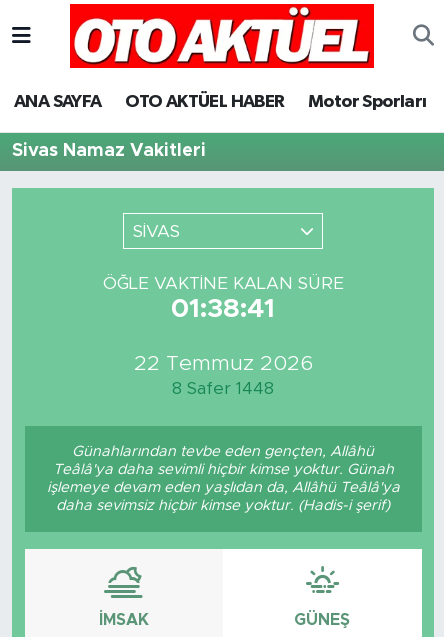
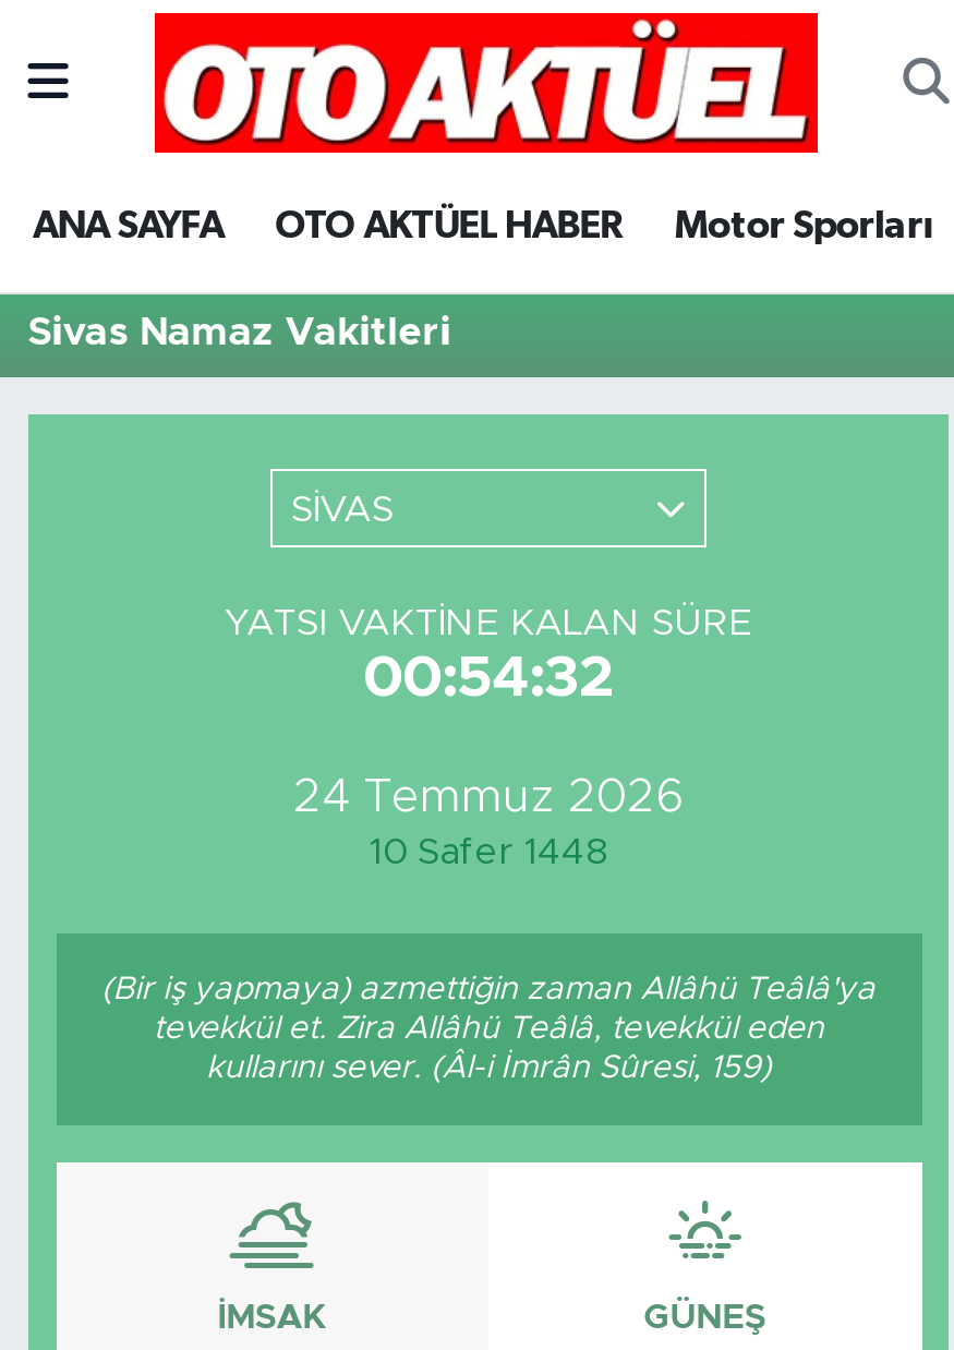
[102,275,343,322] ÖĞLE VAKTINE KALAN SÜRE | 01:38:41 -> [225,605,752,707] YATSI VAKTINE KALAN SÜRE | 00:54:32
[133,353,312,397] 22 Temmuz 2026 | 8 Safer 1448 -> [293,774,684,870] 24 Temmuz 2026 | 10 Safer 1448
[46,444,399,513] Günahlarından tevbe eden gençten, Allâhü | Teâlâ'ya daha sevimli hiçbir kimse yoktur. Günah | işlemeye devam eden yaşlıdan da, Allâhü Teâlâ'ya | daha sevimsiz hiçbir kimse yoktur. (Hadis-i şerif) -> [101,973,875,1085] (Bir iş yapmaya) azmettiğin zaman Allâhü Teâlâ'ya | tevekkül et. Zira Allâhü Teâlâ, tevekkül eden | kullarını sever. (Âl-i İmrân Sûresi, 159)

